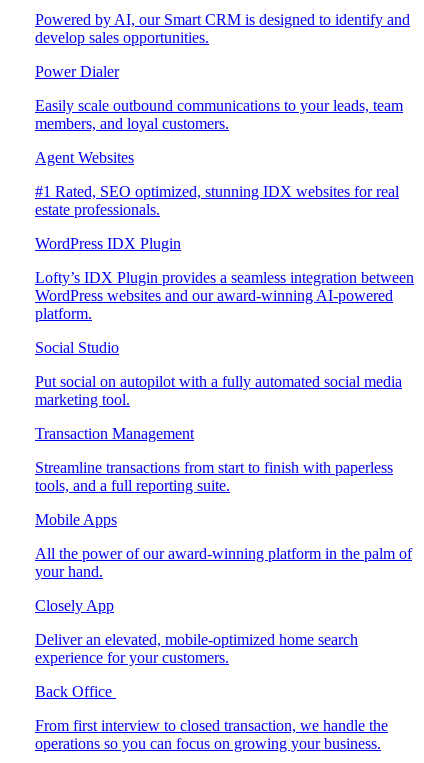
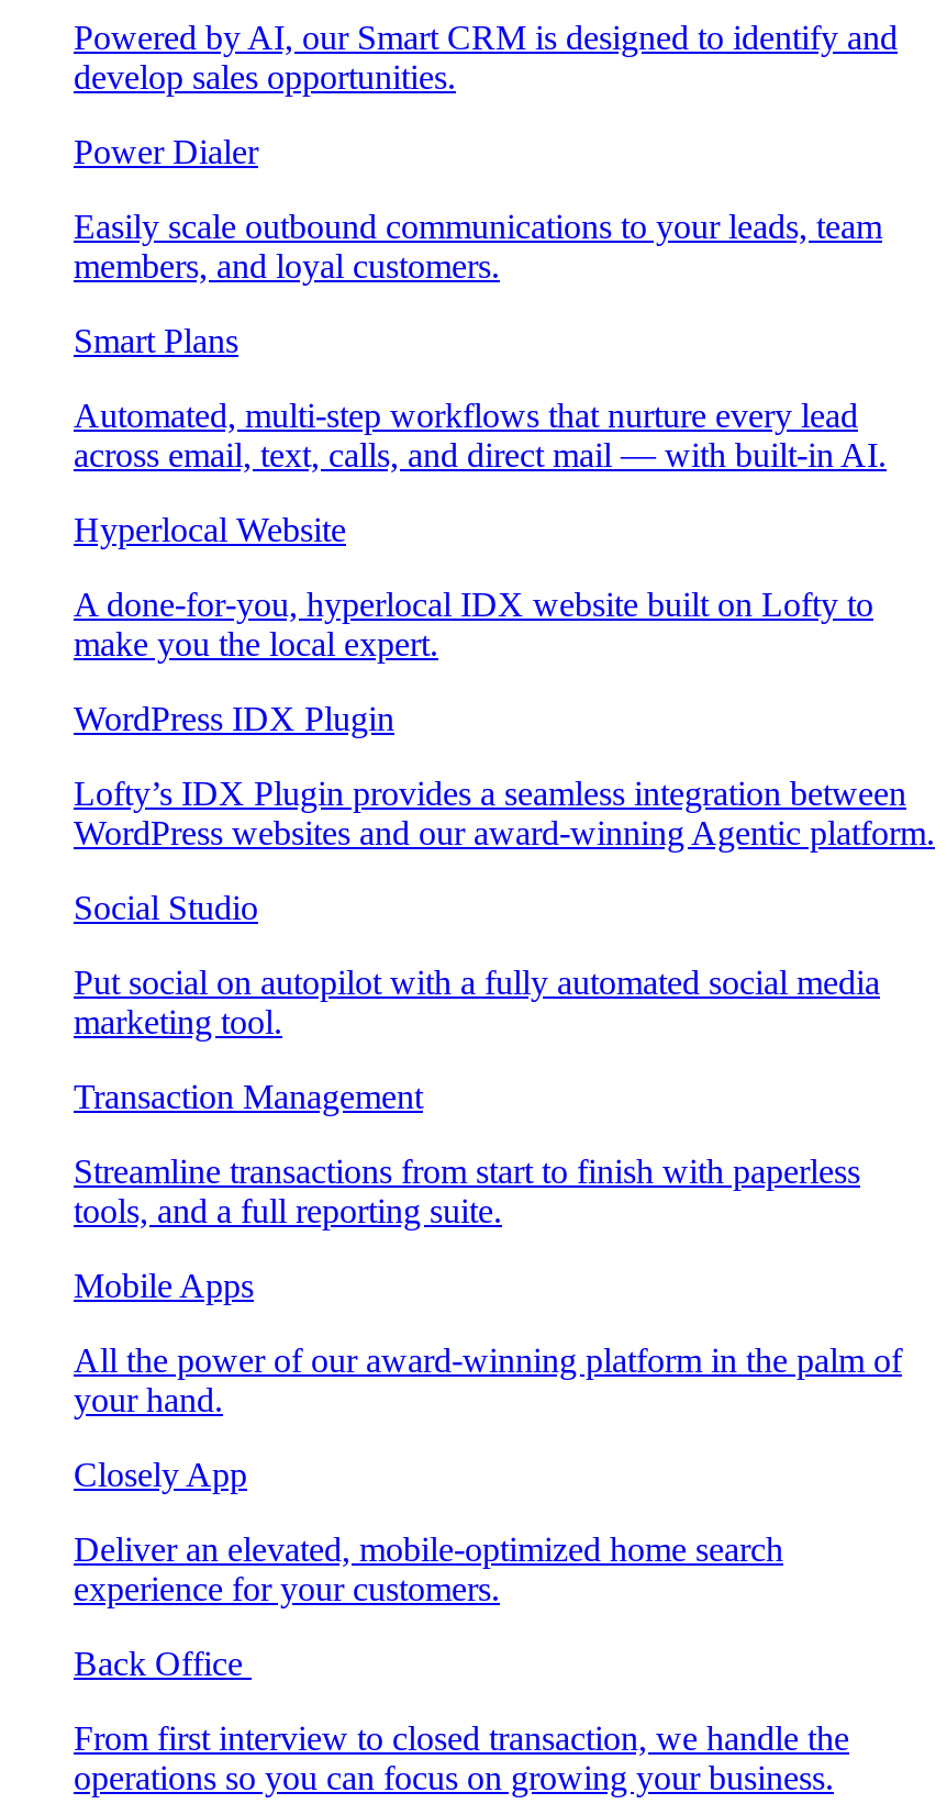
[35,149,399,218] Agent Websites | #1 Rated, SEO optimized, stunning IDX websites for real | estate professionals. -> [74,322,887,662] Smart Plans | Automated, multi-step workflows that nurture every lead | across email, text, calls, and direct mail — with built-in AI. | Hyperlocal Website | A done-for-you, hyperlocal IDX website built on Lofty to | make you the local expert.
moved [35,235,414,286] -> [74,700,906,812]: WordPress IDX Plugin | Lofty’s IDX Plugin provides a seamless integration between
[35,287,393,322] WordPress websites and our award-winning AI-powered | platform. -> [74,814,935,851] WordPress websites and our award-winning Agentic platform.

